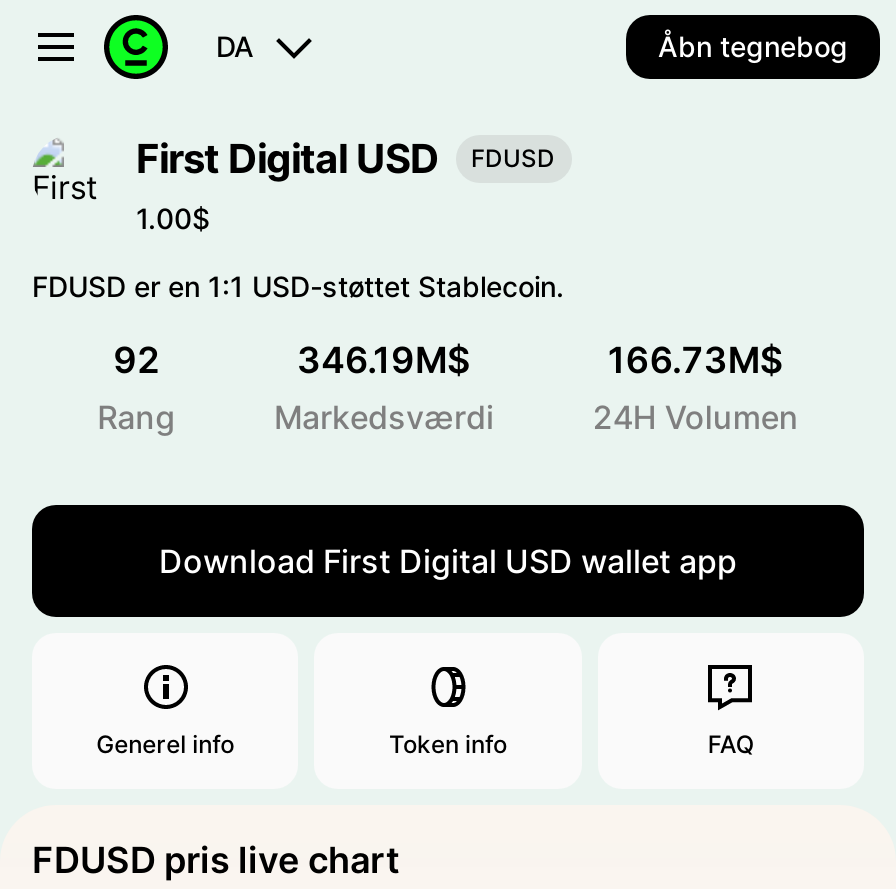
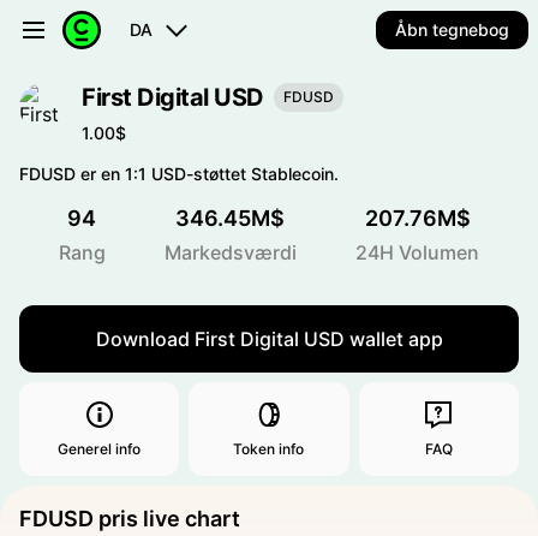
[113,339,159,381] 92 -> [67,206,96,231] 94
[297,339,471,381] 346.19M$ -> [176,206,285,231] 346.45M$
[608,339,784,381] 166.73M$ -> [365,206,471,231] 207.76M$

